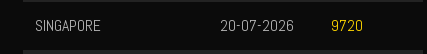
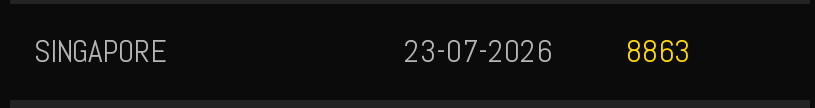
[220,15,294,35] 20-07-2026 -> [404,31,552,71] 23-07-2026
[331,16,363,36] 9720 -> [626,32,690,72] 8863

